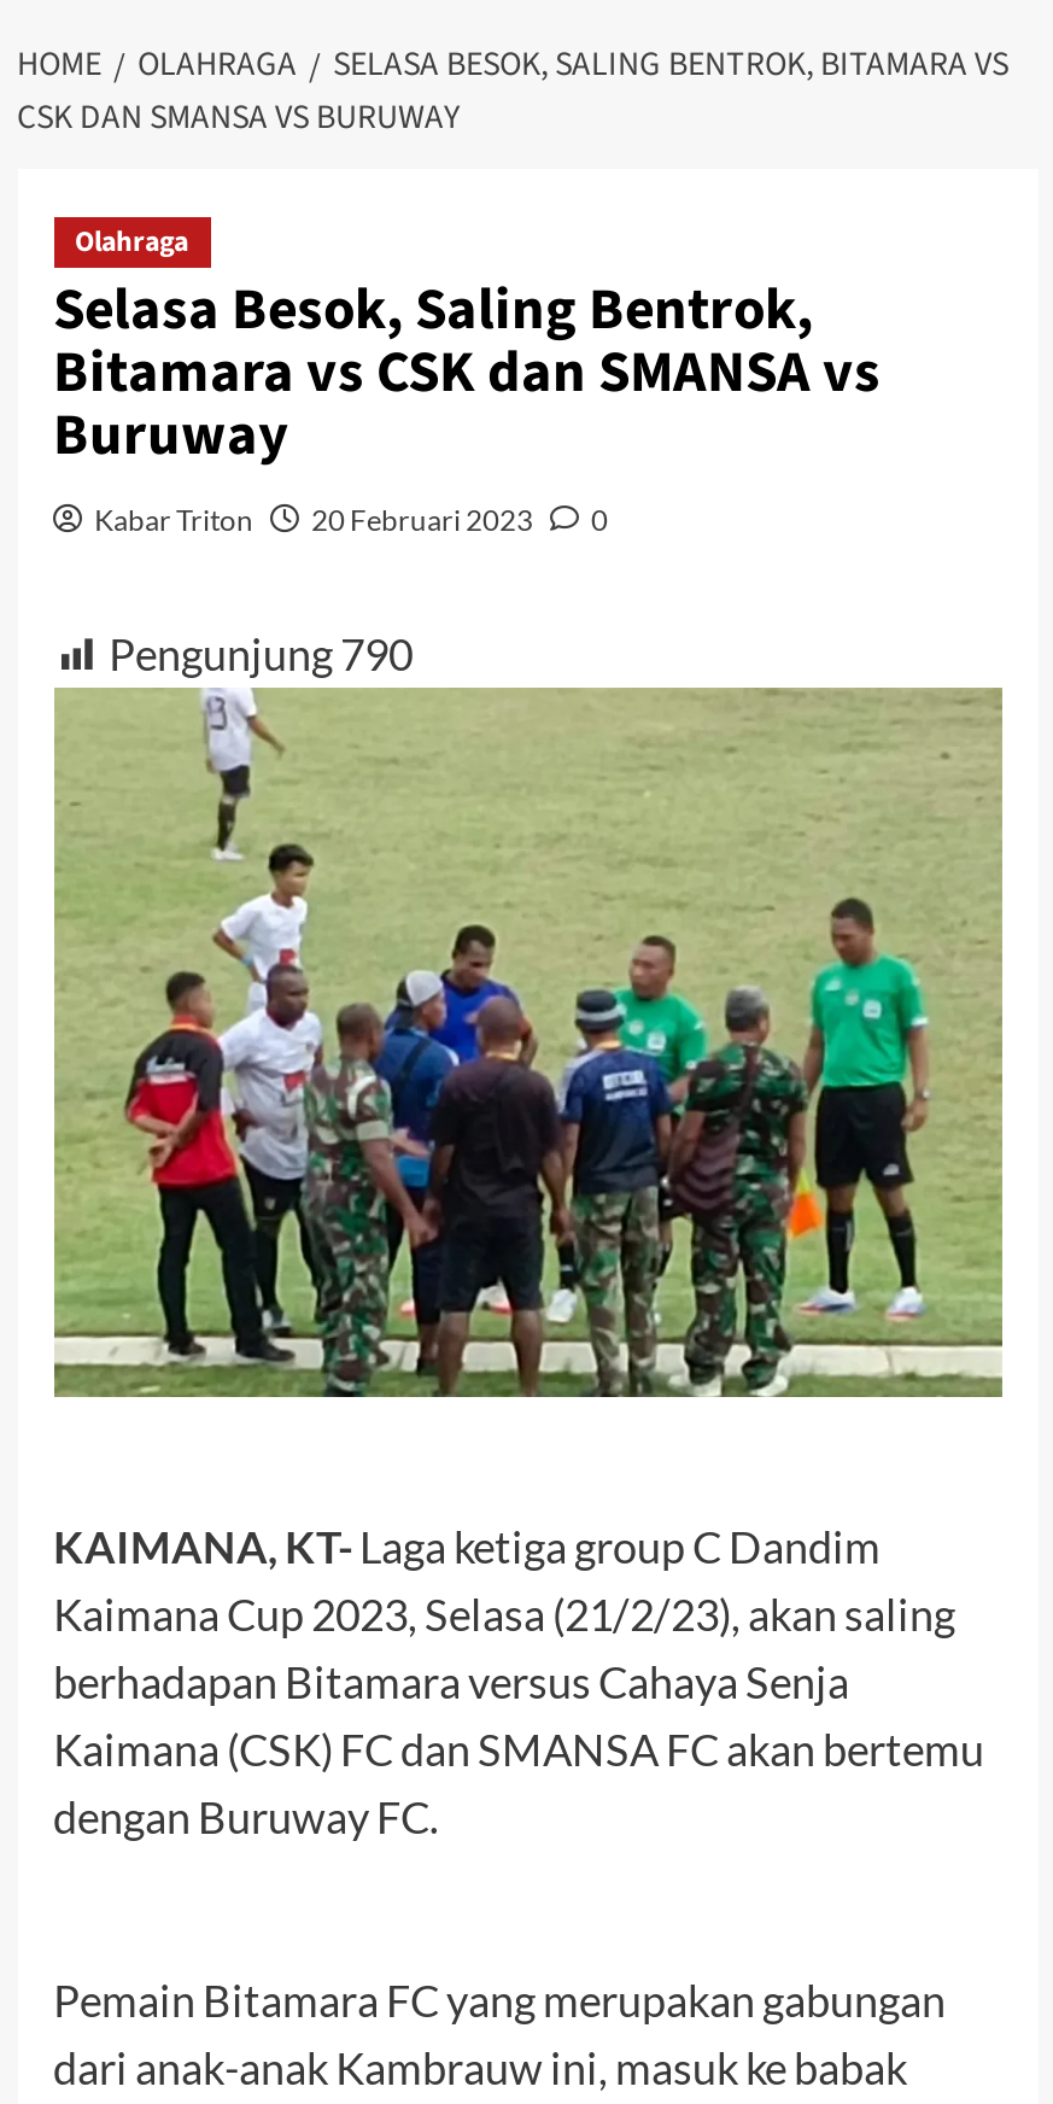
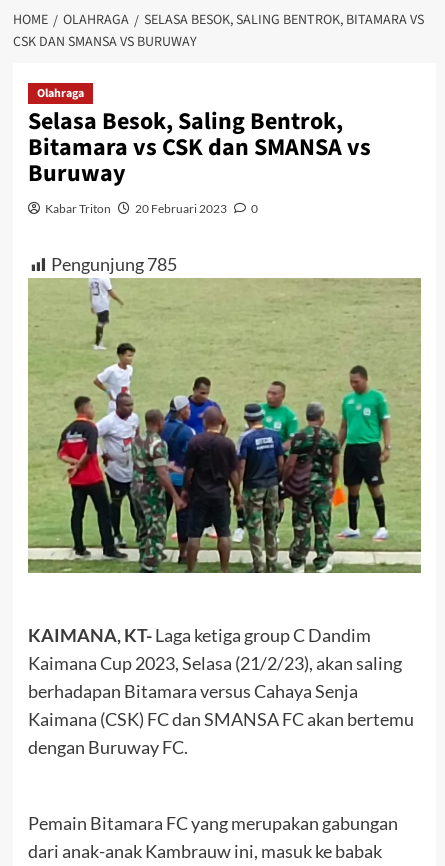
[109,626,413,679] Pengunjung 790 -> [50,253,176,275] Pengunjung 785

